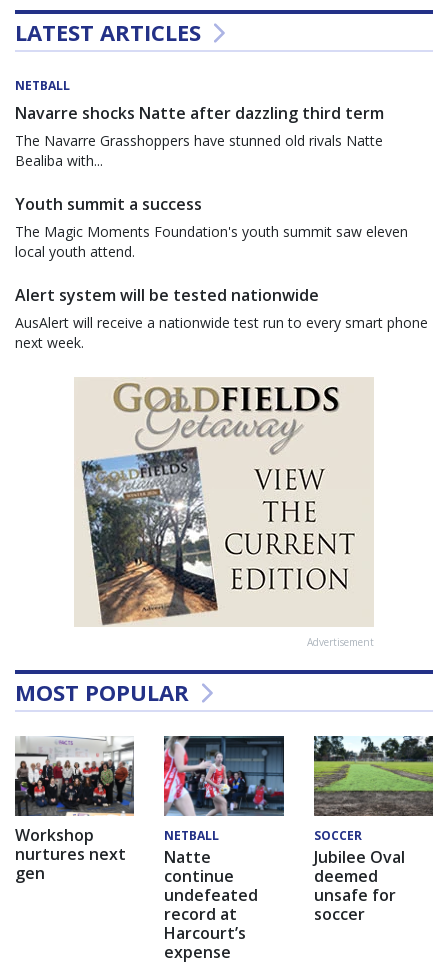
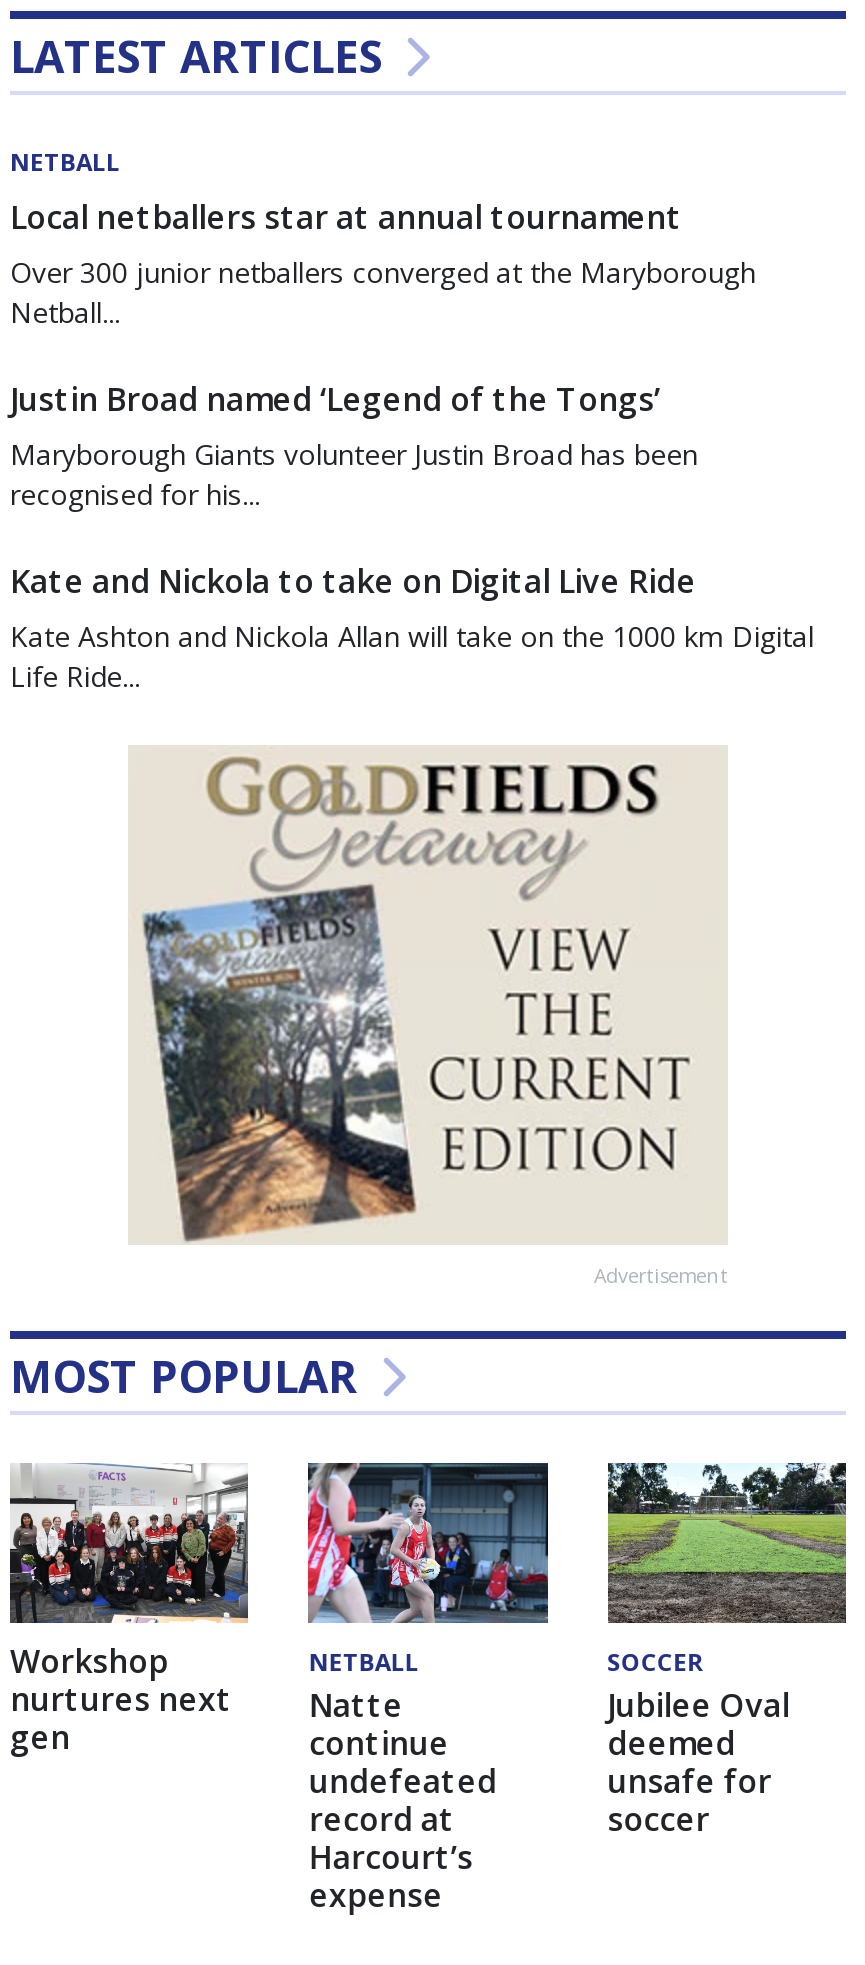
[15,102,384,170] Navarre shocks Natte after dazzling third term | The Navarre Grasshoppers have stunned old rivals Natte | Bealiba with... -> [10,195,756,331] Local netballers star at annual tournament | Over 300 junior netballers converged at the Maryborough | Netball...
[15,193,408,261] Youth summit a success | The Magic Moments Foundation's youth summit saw eleven | local youth attend. -> [10,377,698,513] Justin Broad named ‘Legend of the Tongs’ | Maryborough Giants volunteer Justin Broad has been | recognised for his...
[15,284,428,352] Alert system will be tested nationwide | AusAlert will receive a nationwide test run to every smart phone | next week. -> [10,559,814,695] Kate and Nickola to take on Digital Live Ride | Kate Ashton and Nickola Allan will take on the 1000 km Digital | Life Ride...

